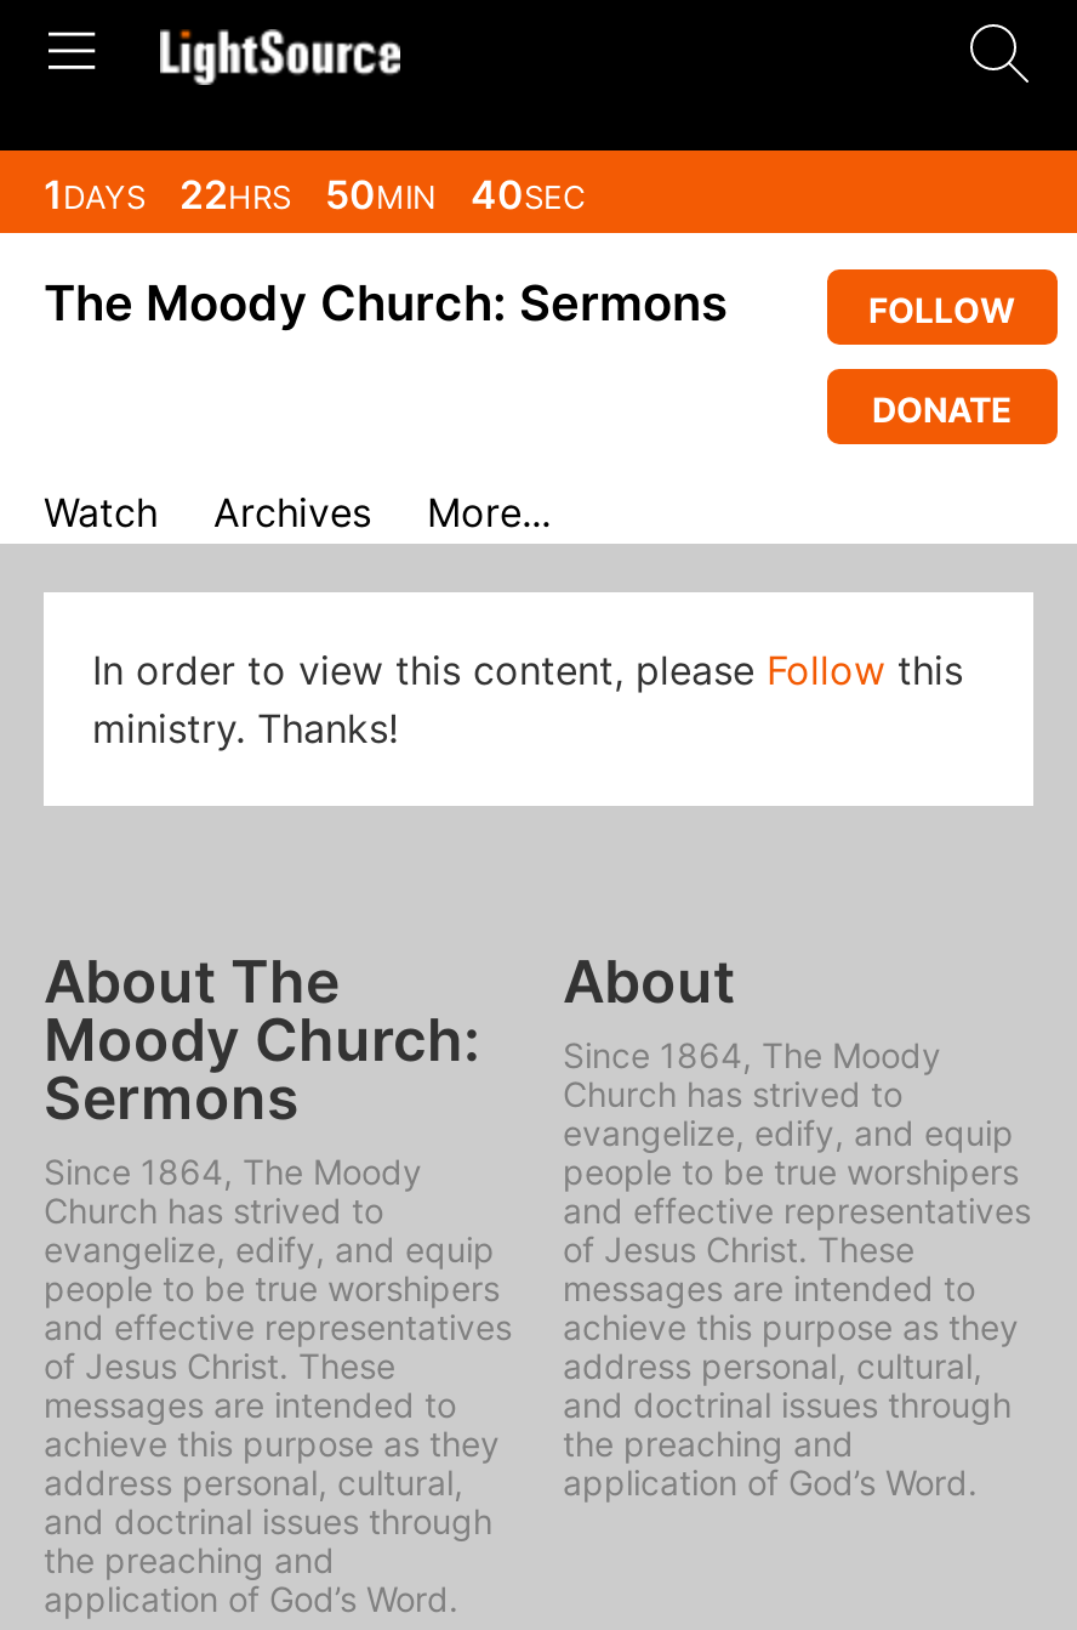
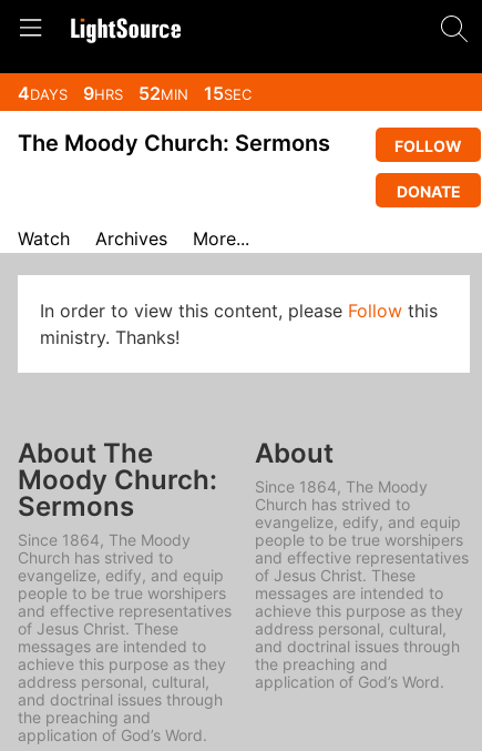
[44,170,594,218] 1DAYS 22HRS 50MIN 40SEC -> [18,82,256,104] 4DAYS 9HRS 52MIN 15SEC

